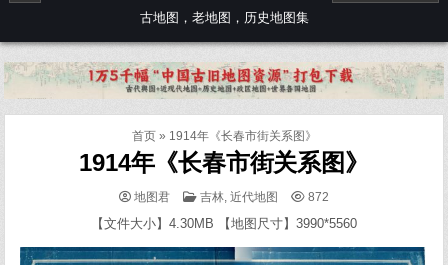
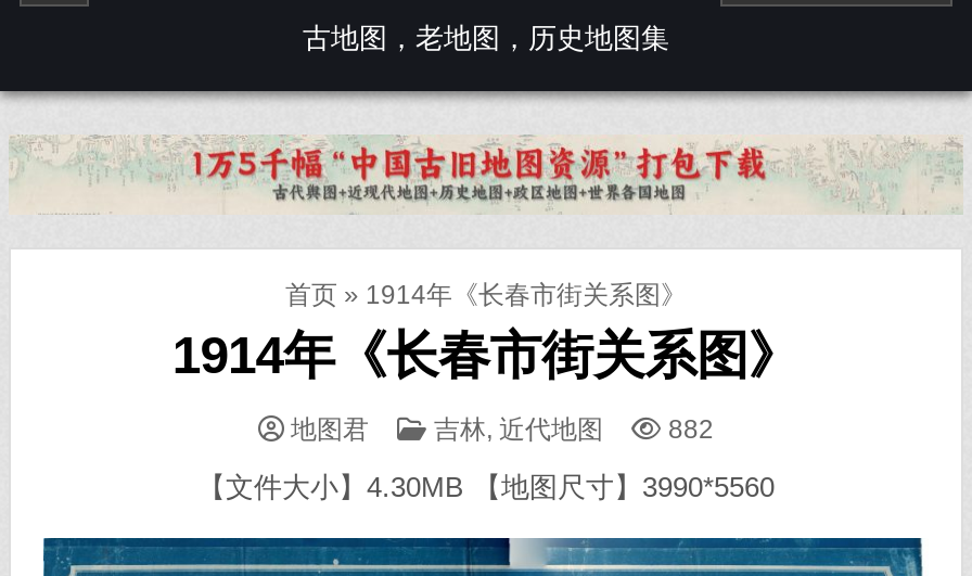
[308,190,329,204] 872 -> [668,414,714,444] 882

